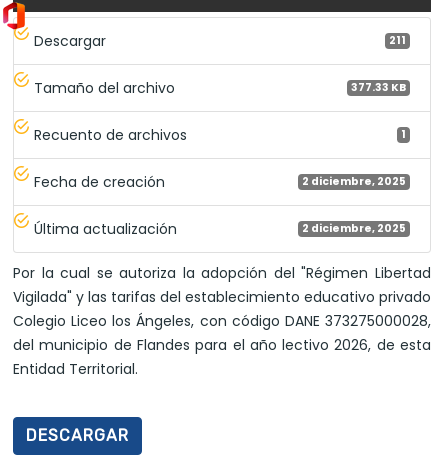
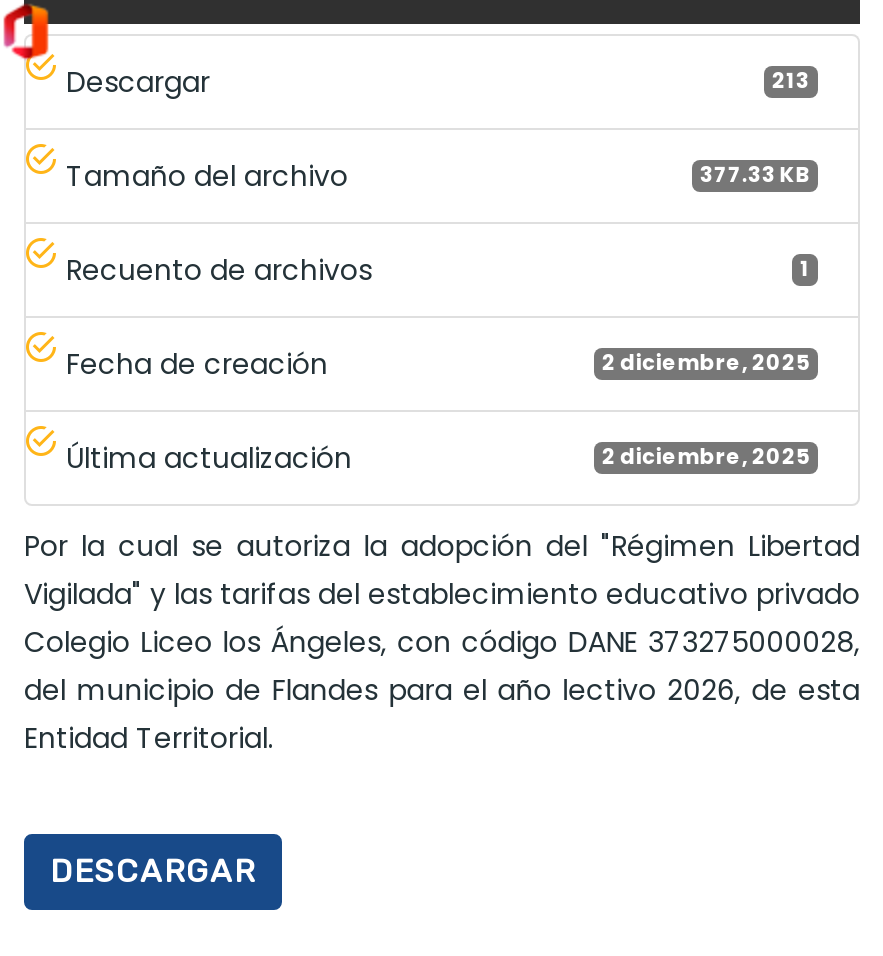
[389,33,406,48] 211 -> [772,66,810,96] 213

